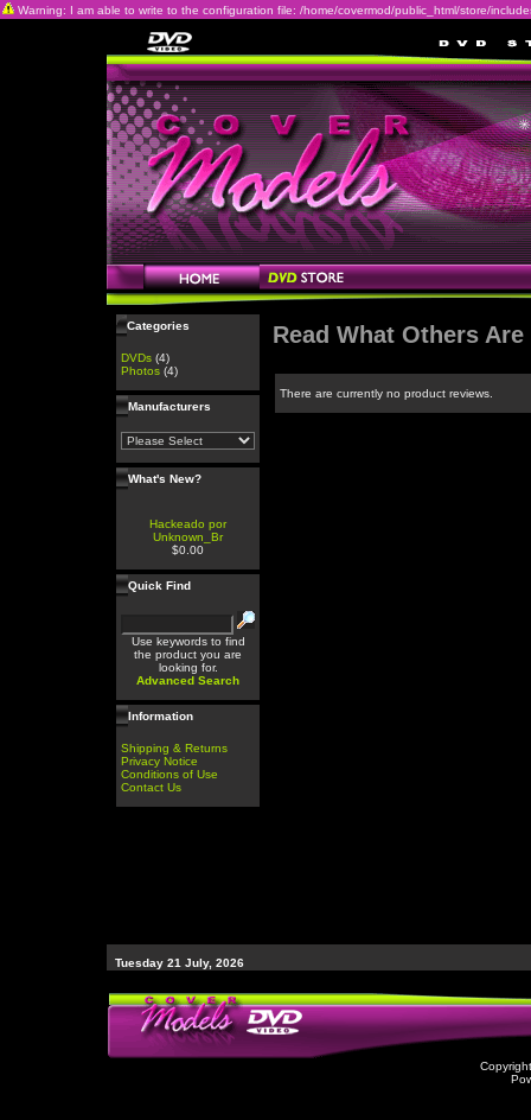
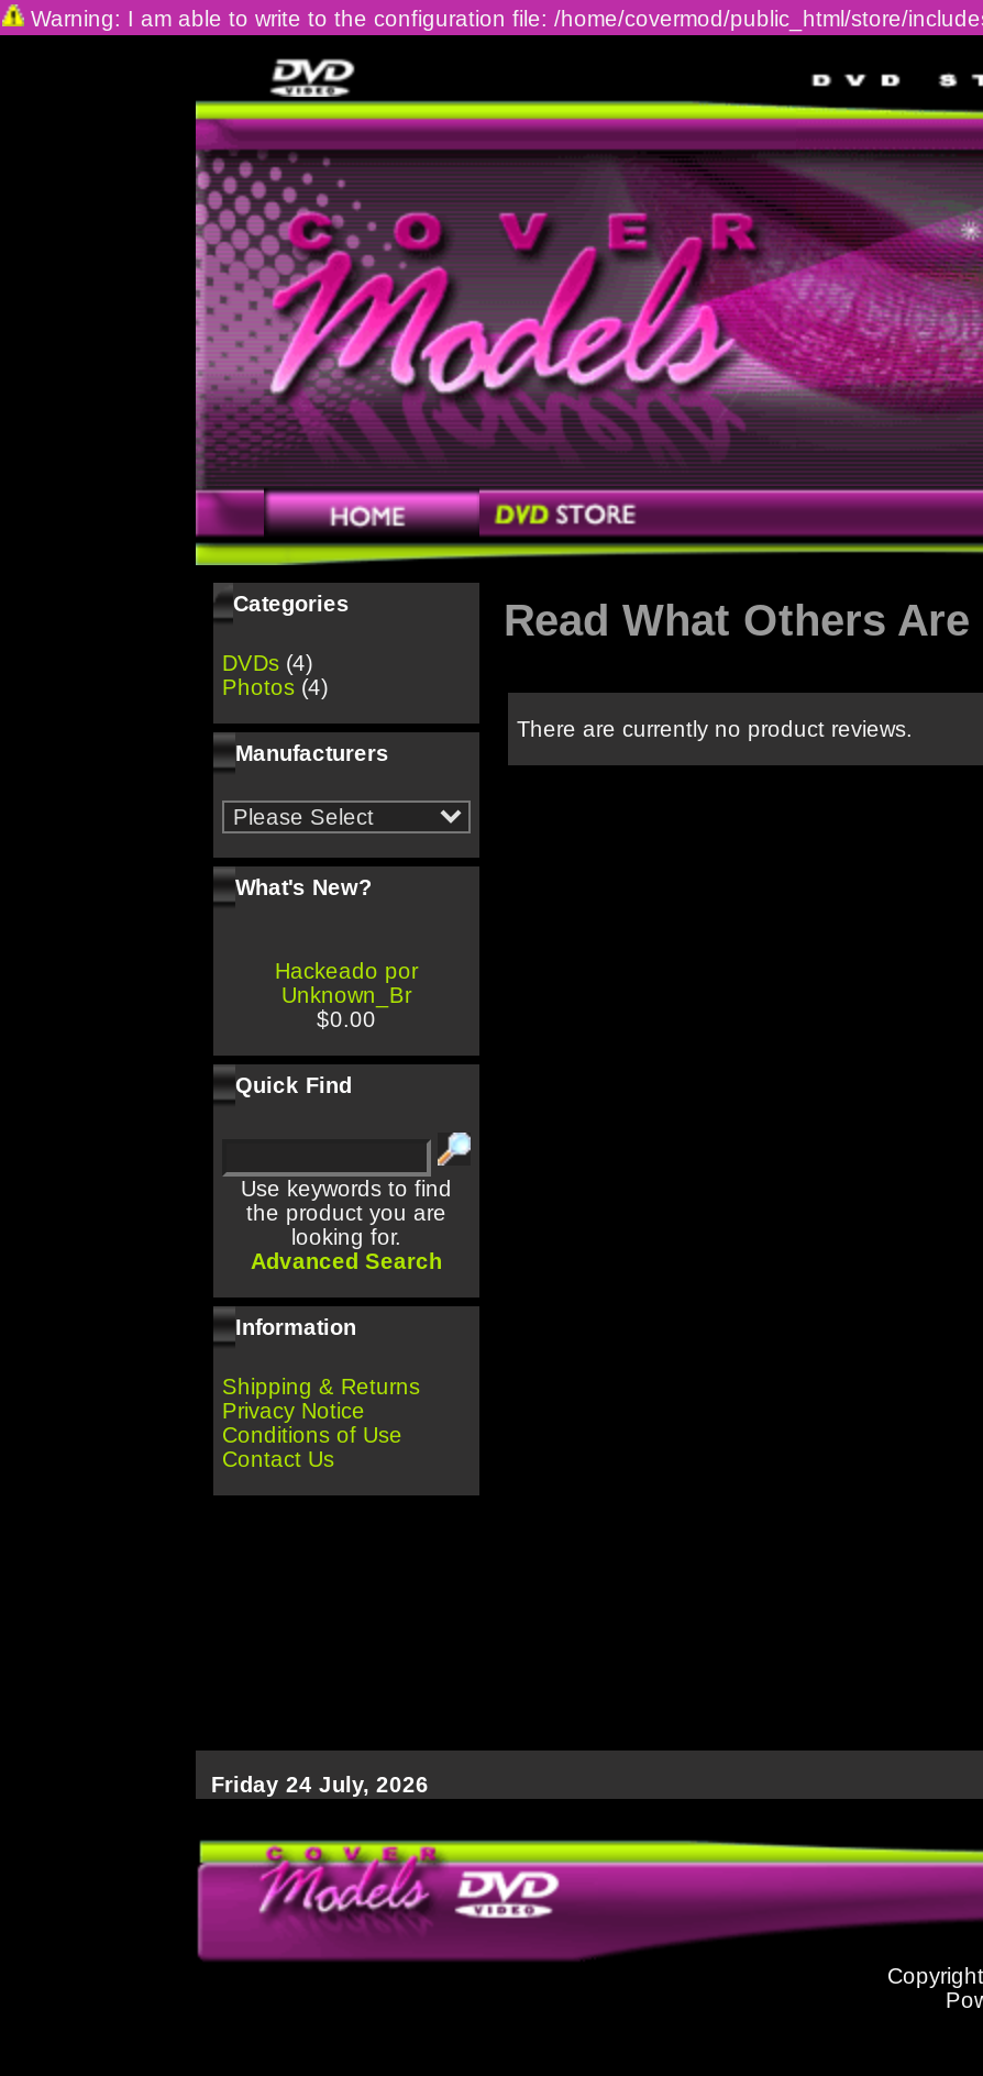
[108,956,251,969] Tuesday 21 July, 2026 -> [198,1773,442,1797] Friday 24 July, 2026

